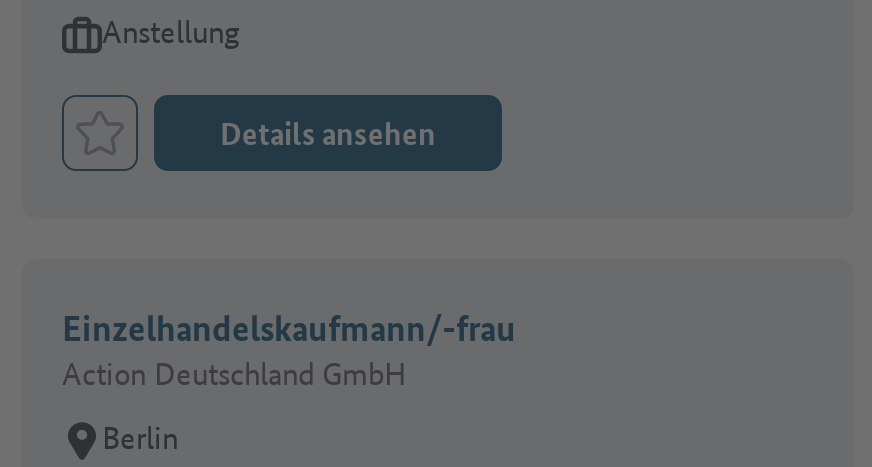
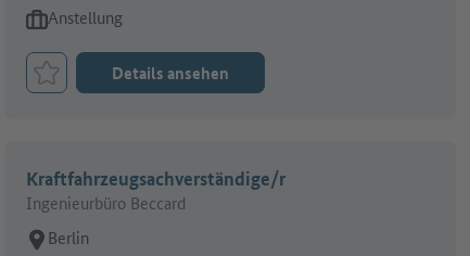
[62,306,516,394] Einzelhandelskaufmann/-frau | Action Deutschland GmbH -> [26,166,285,214] Kraftfahrzeugsachverständige/r | Ingenieurbüro Beccard

